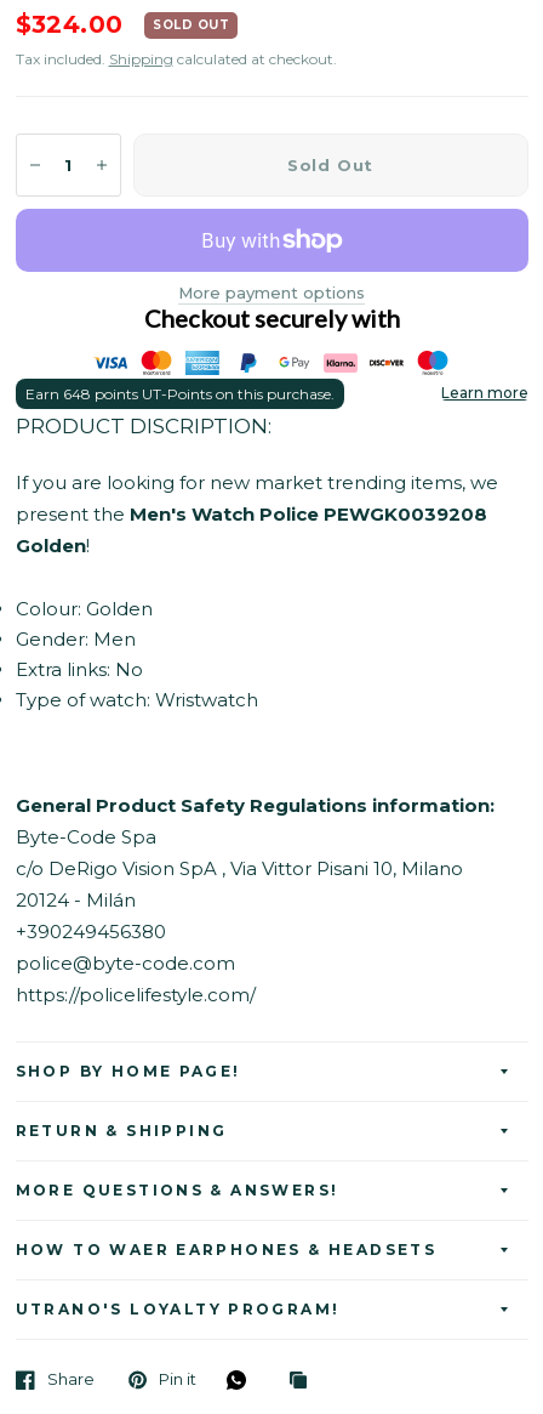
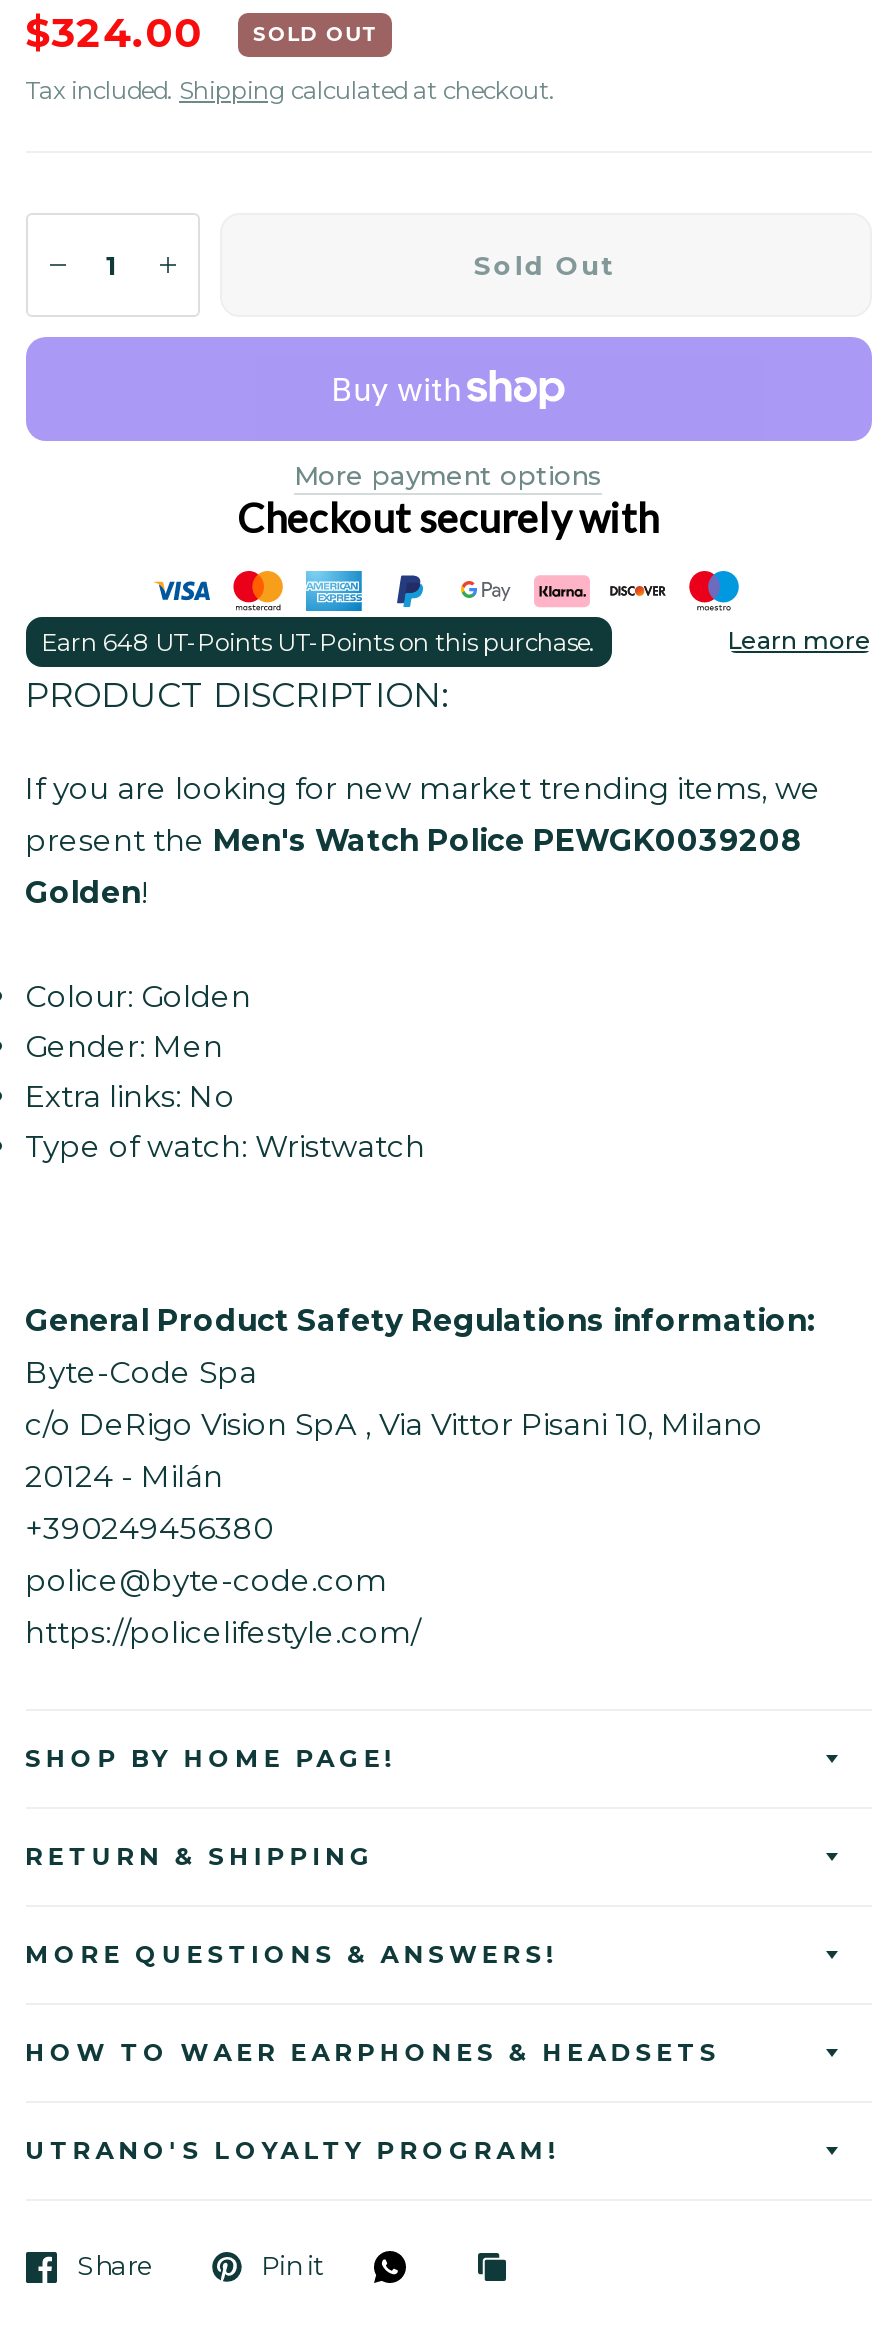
[25,384,334,402] Earn 648 points UT-Points on this purchase. -> [41,626,595,656] Earn 648 UT-Points UT-Points on this purchase.

